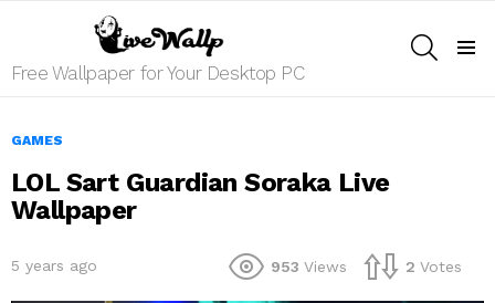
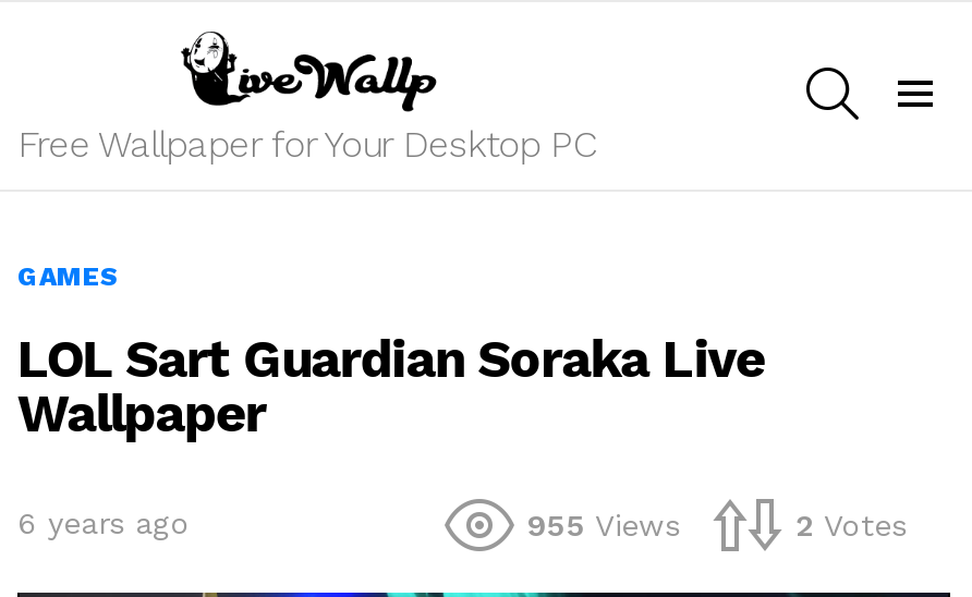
[11,257,97,275] 5 years ago -> [17,507,190,541] 6 years ago
[271,257,347,275] 953 Views -> [527,507,680,542] 955 Views

